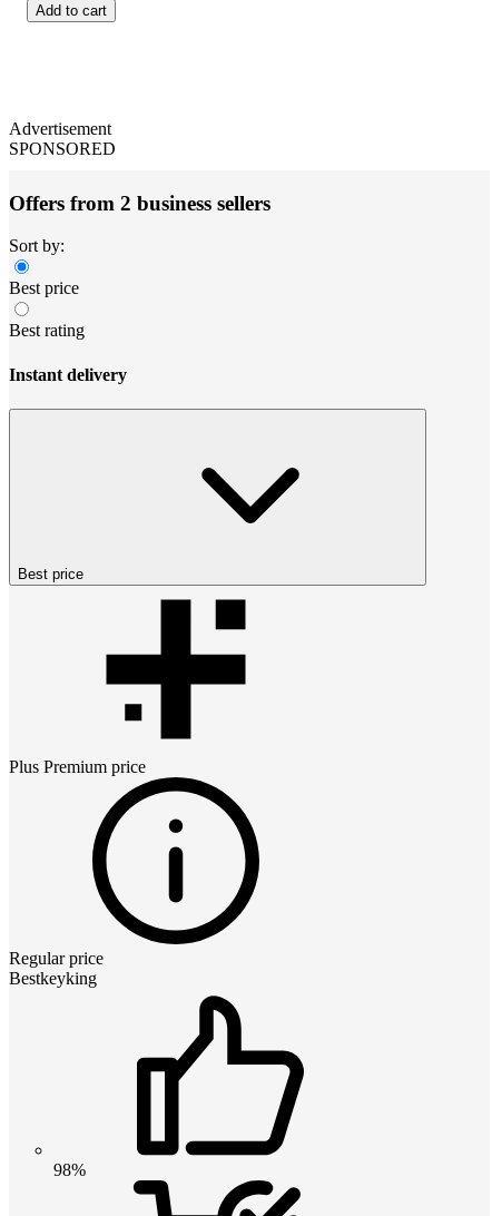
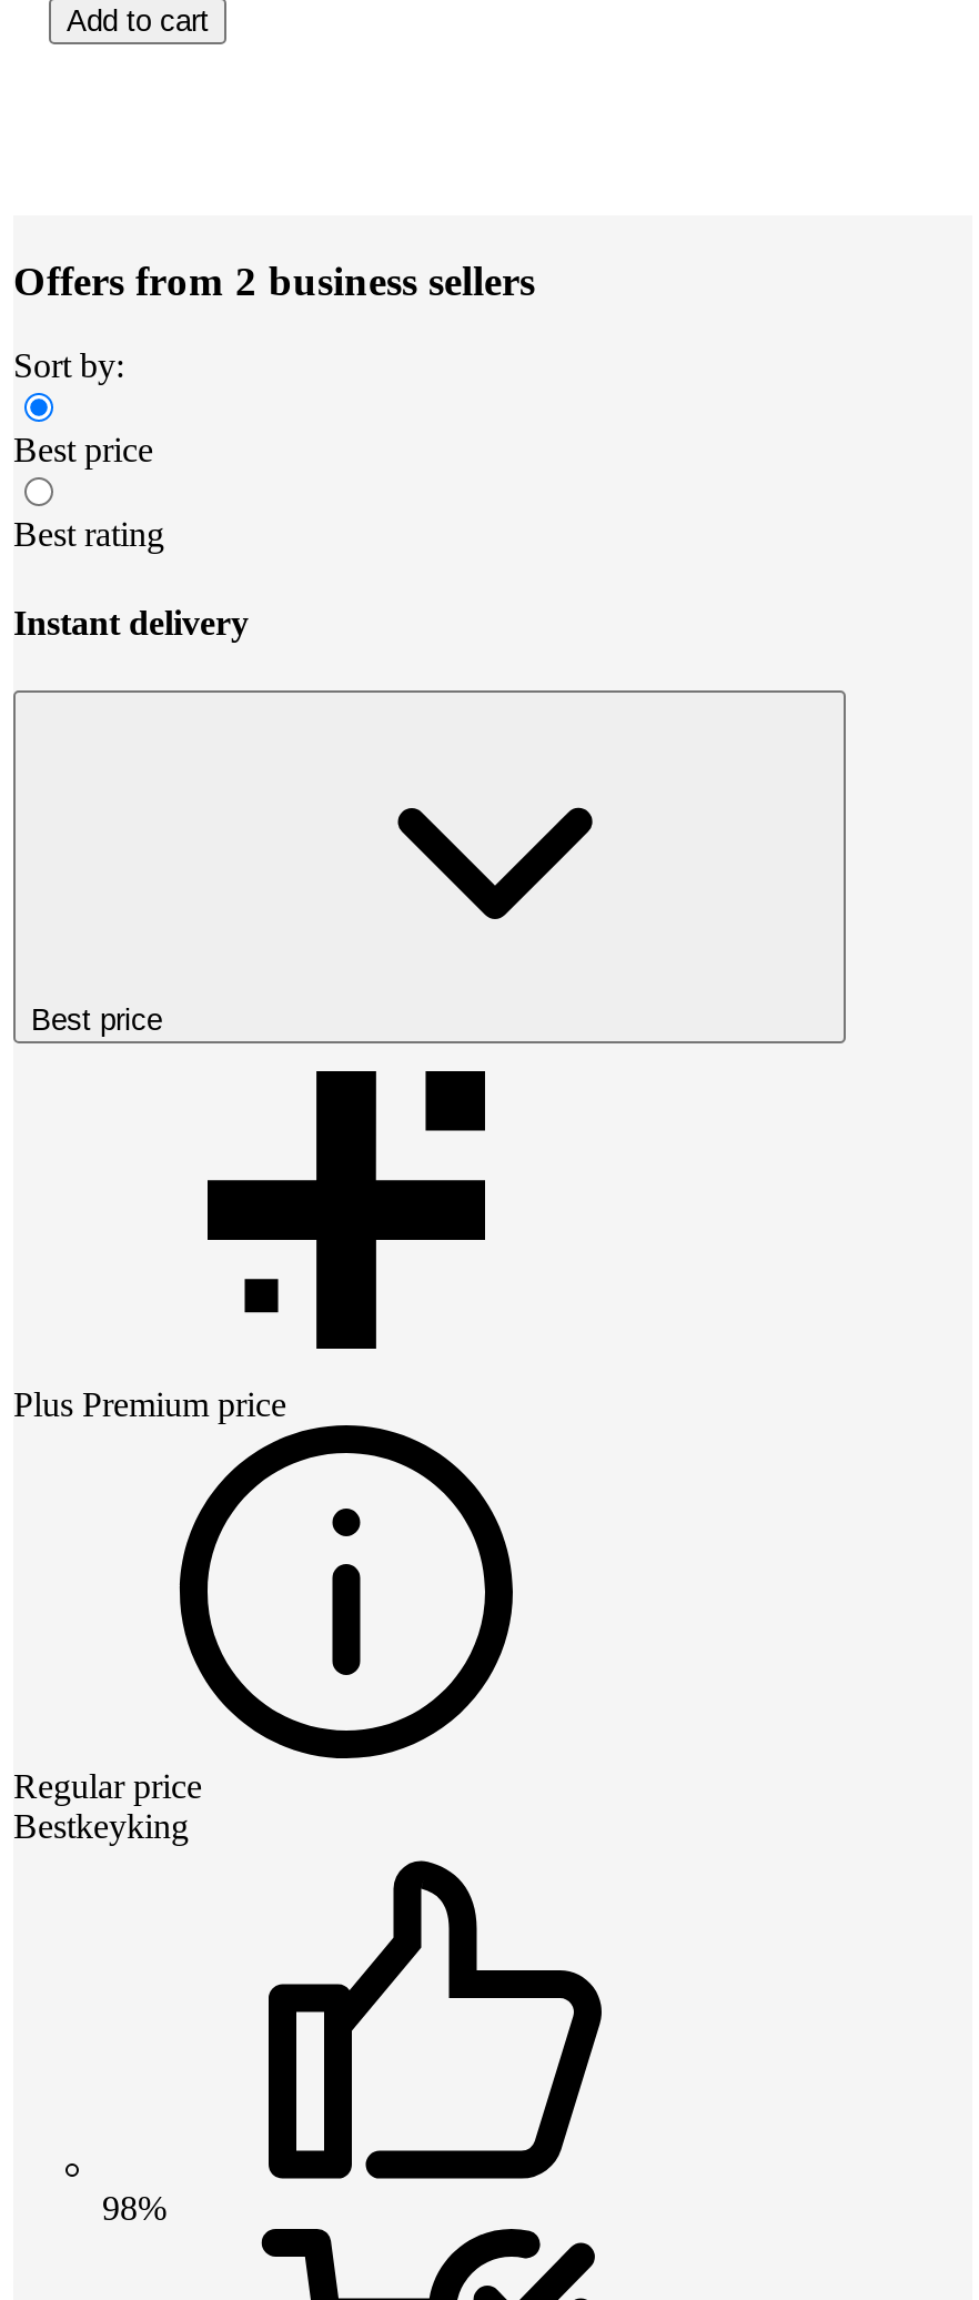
[9,119,116,158] Advertisement | SPONSORED -> none

